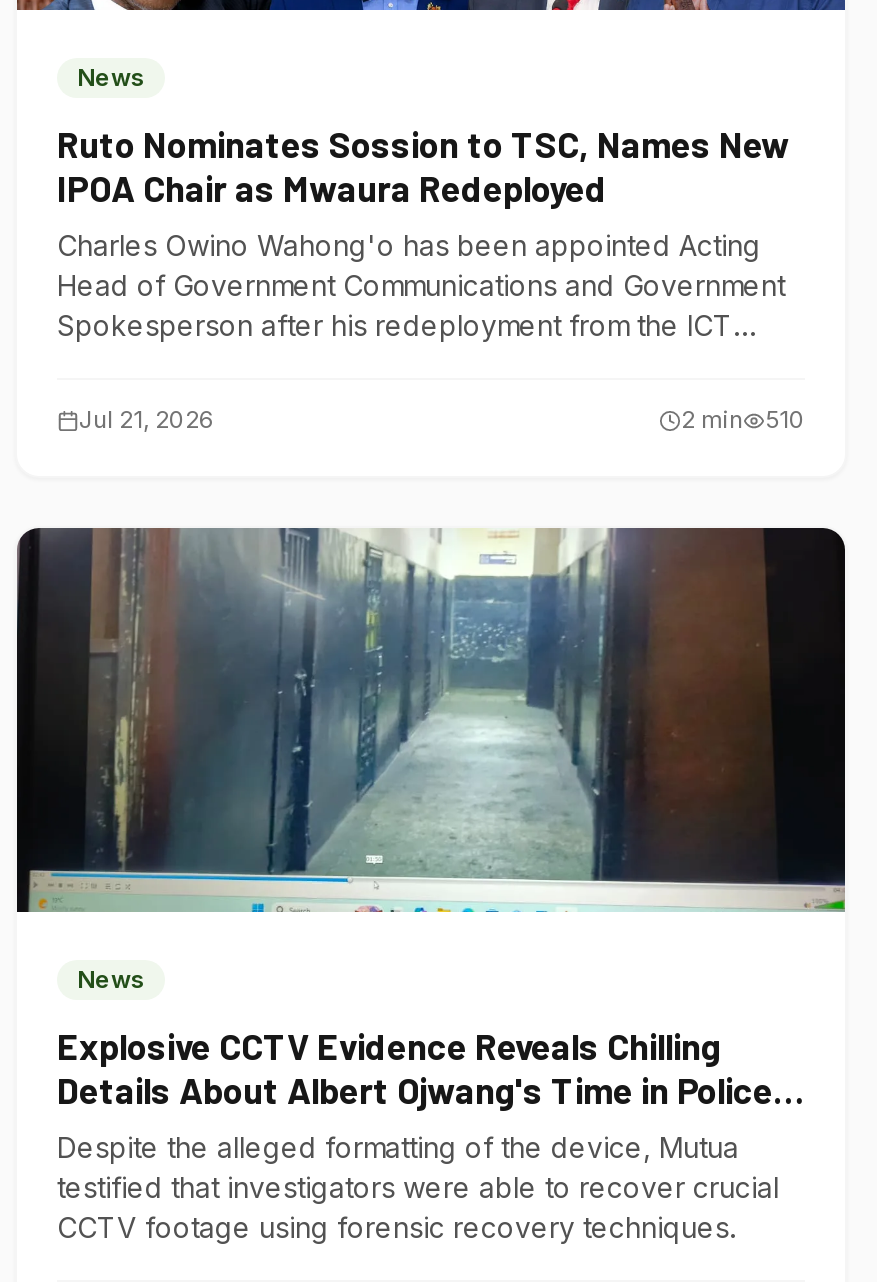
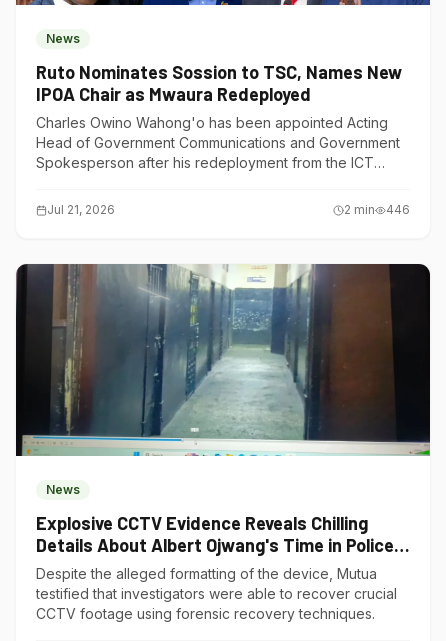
[681,404,805,434] 2 min 510 -> [344,202,410,217] 2 min 446

